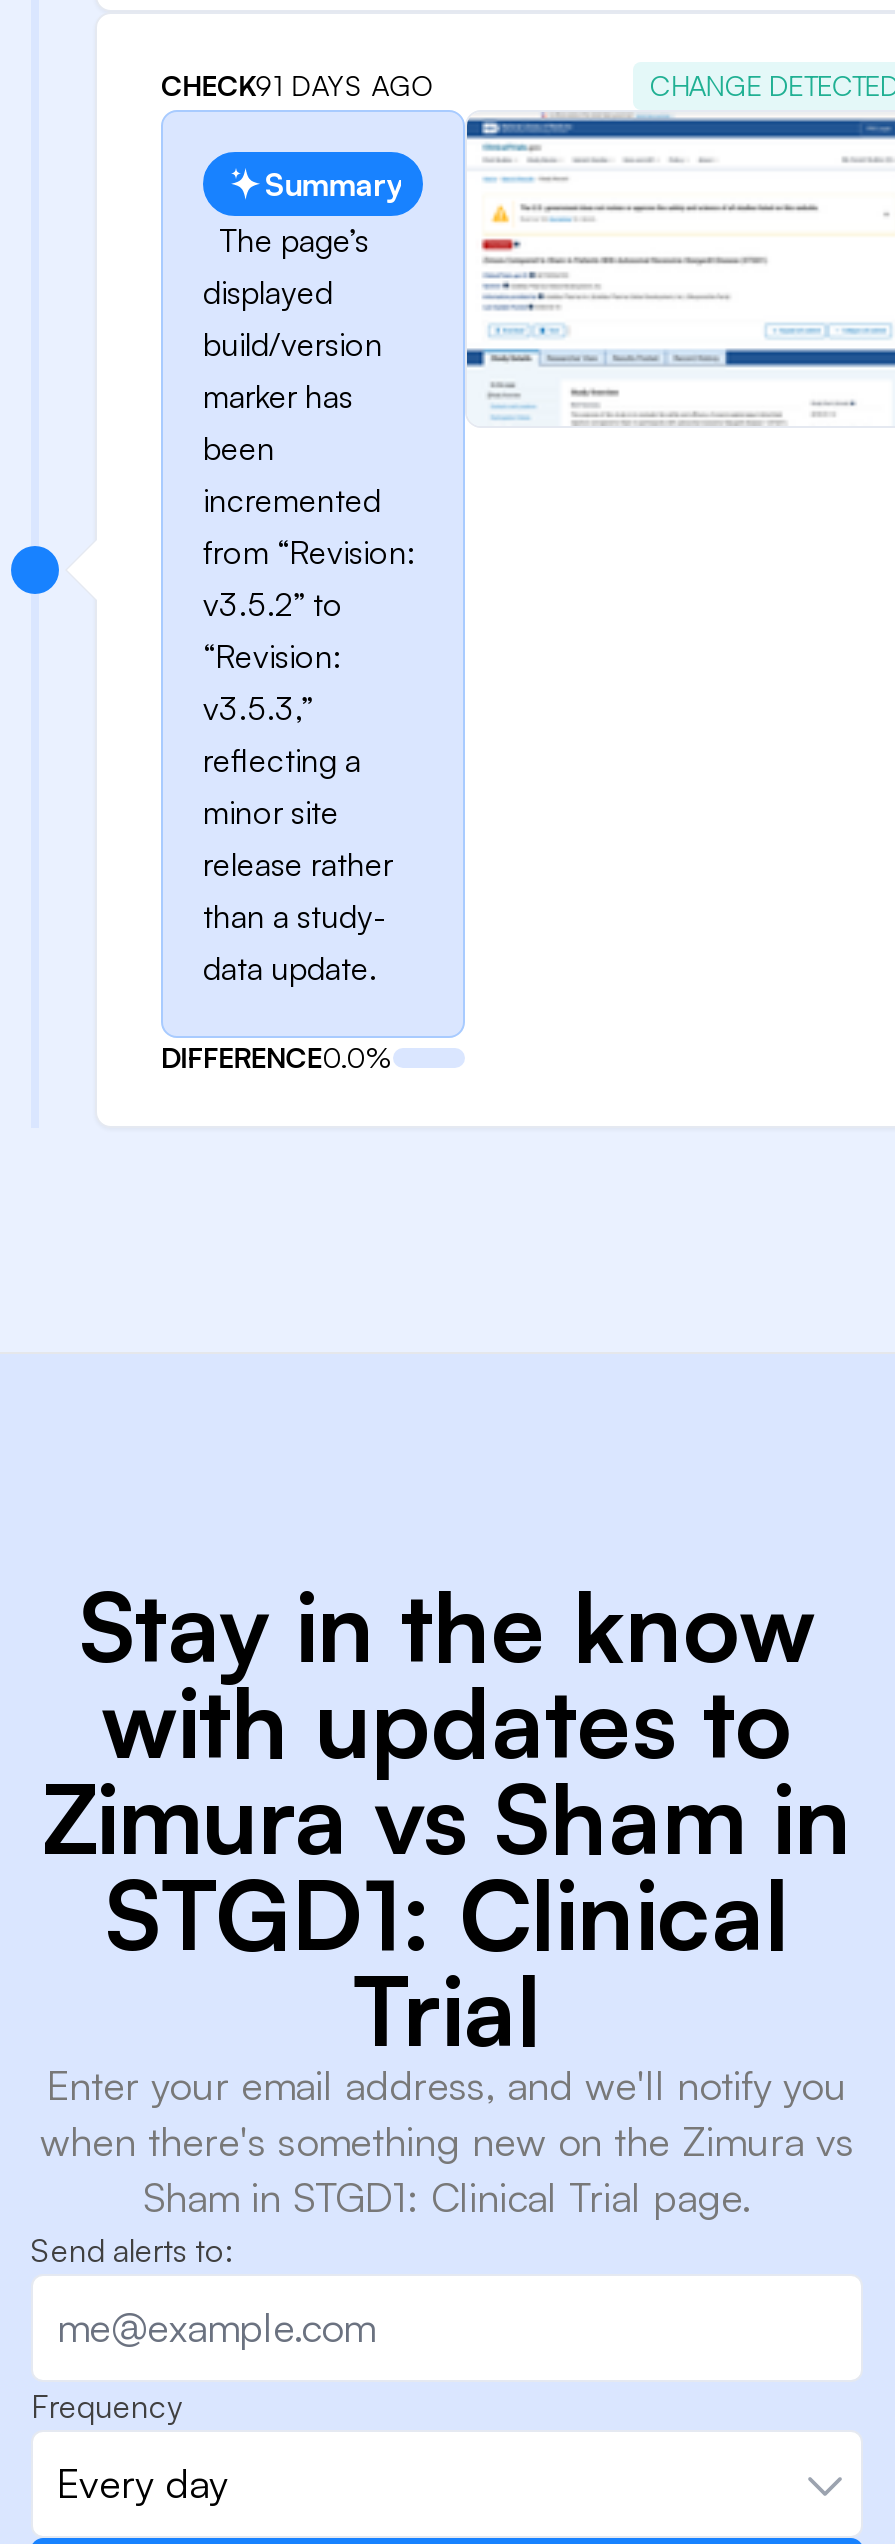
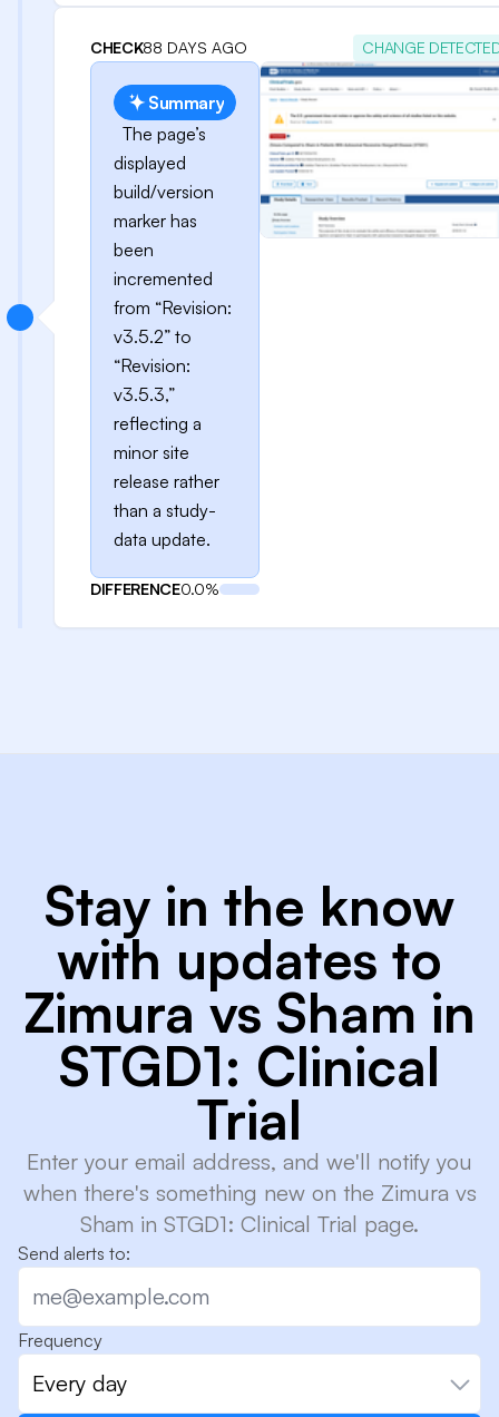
[161,68,435,102] CHECK91 DAYS AGO -> [90,38,247,57] CHECK88 DAYS AGO

